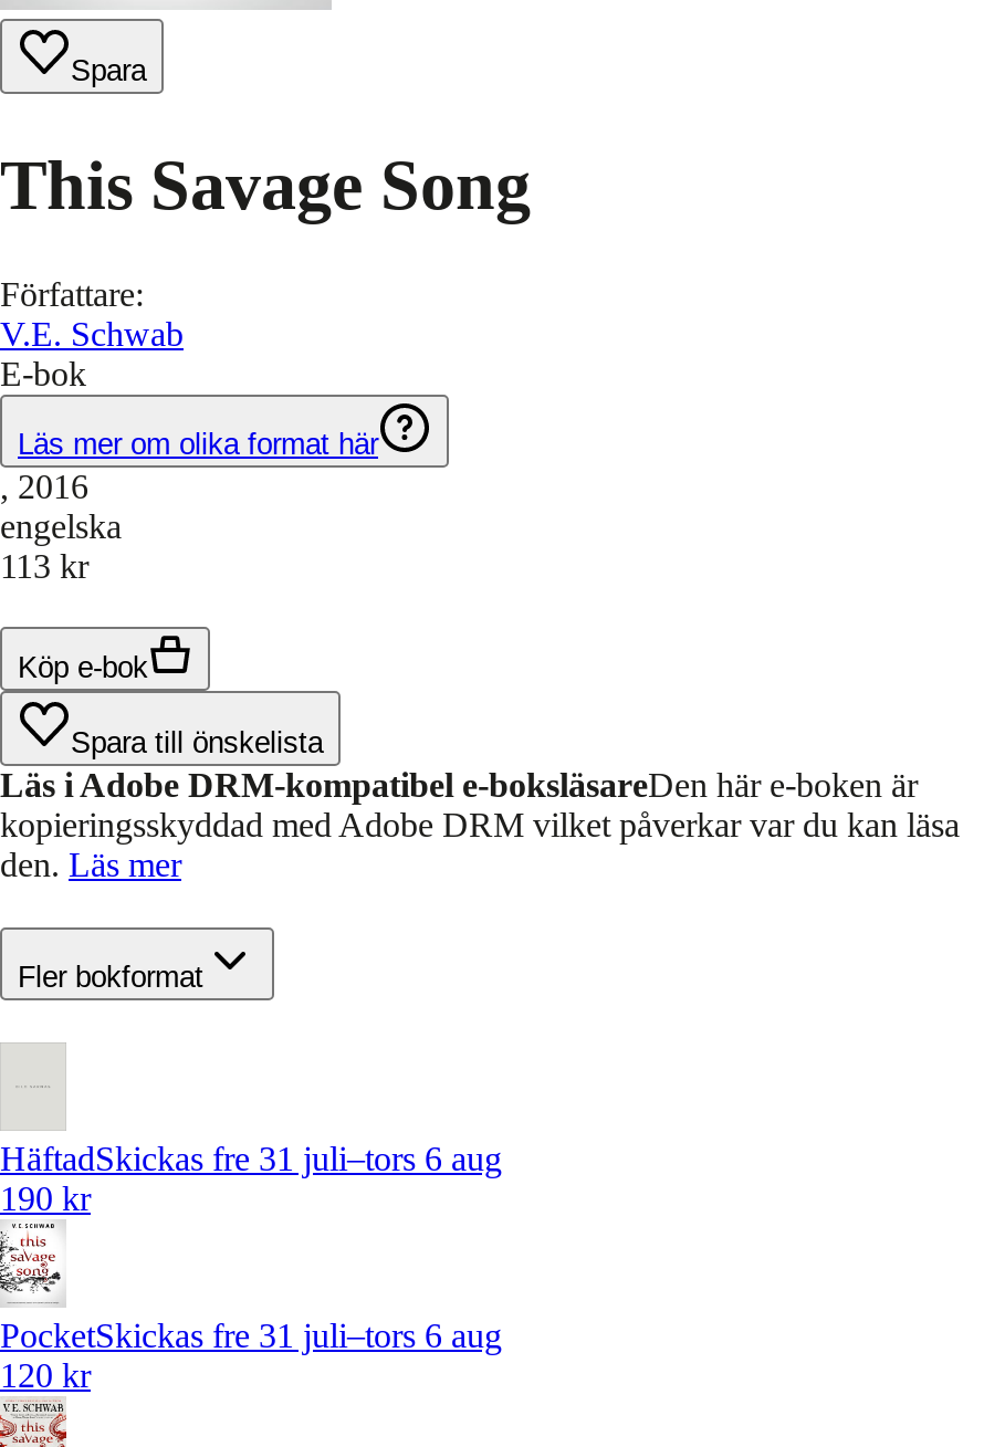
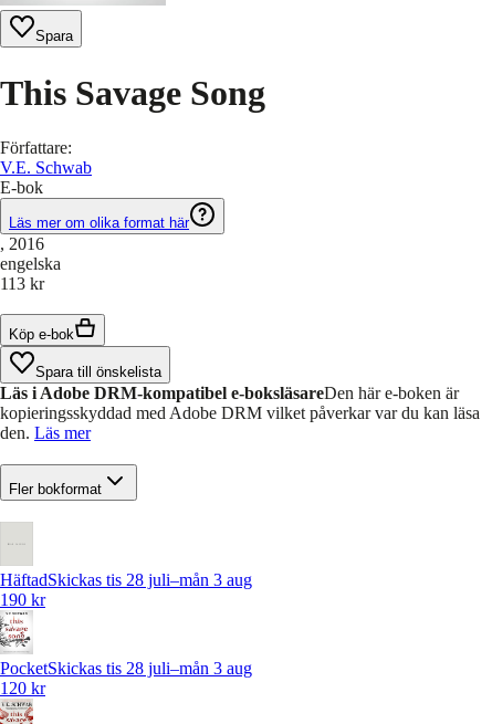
[0,1139,502,1177] HäftadSkickas fre 31 juli–tors 6 aug -> [0,570,252,589] HäftadSkickas tis 28 juli–mån 3 aug
[0,1316,502,1354] PocketSkickas fre 31 juli–tors 6 aug -> [0,659,252,677] PocketSkickas tis 28 juli–mån 3 aug

